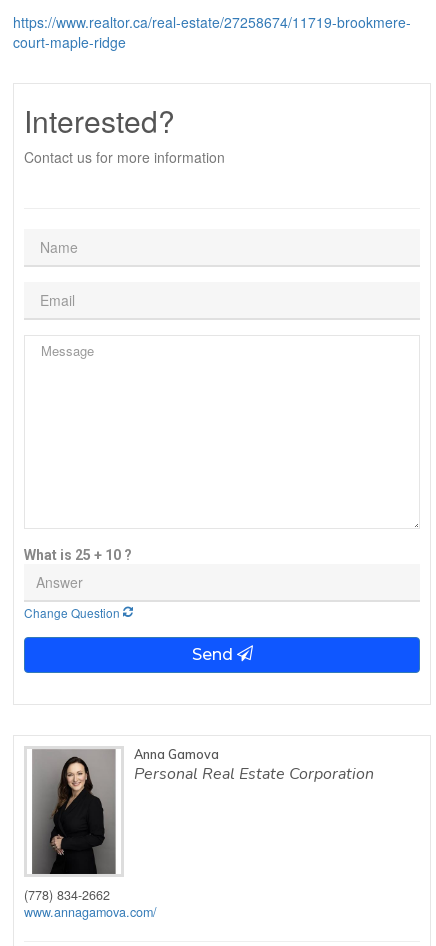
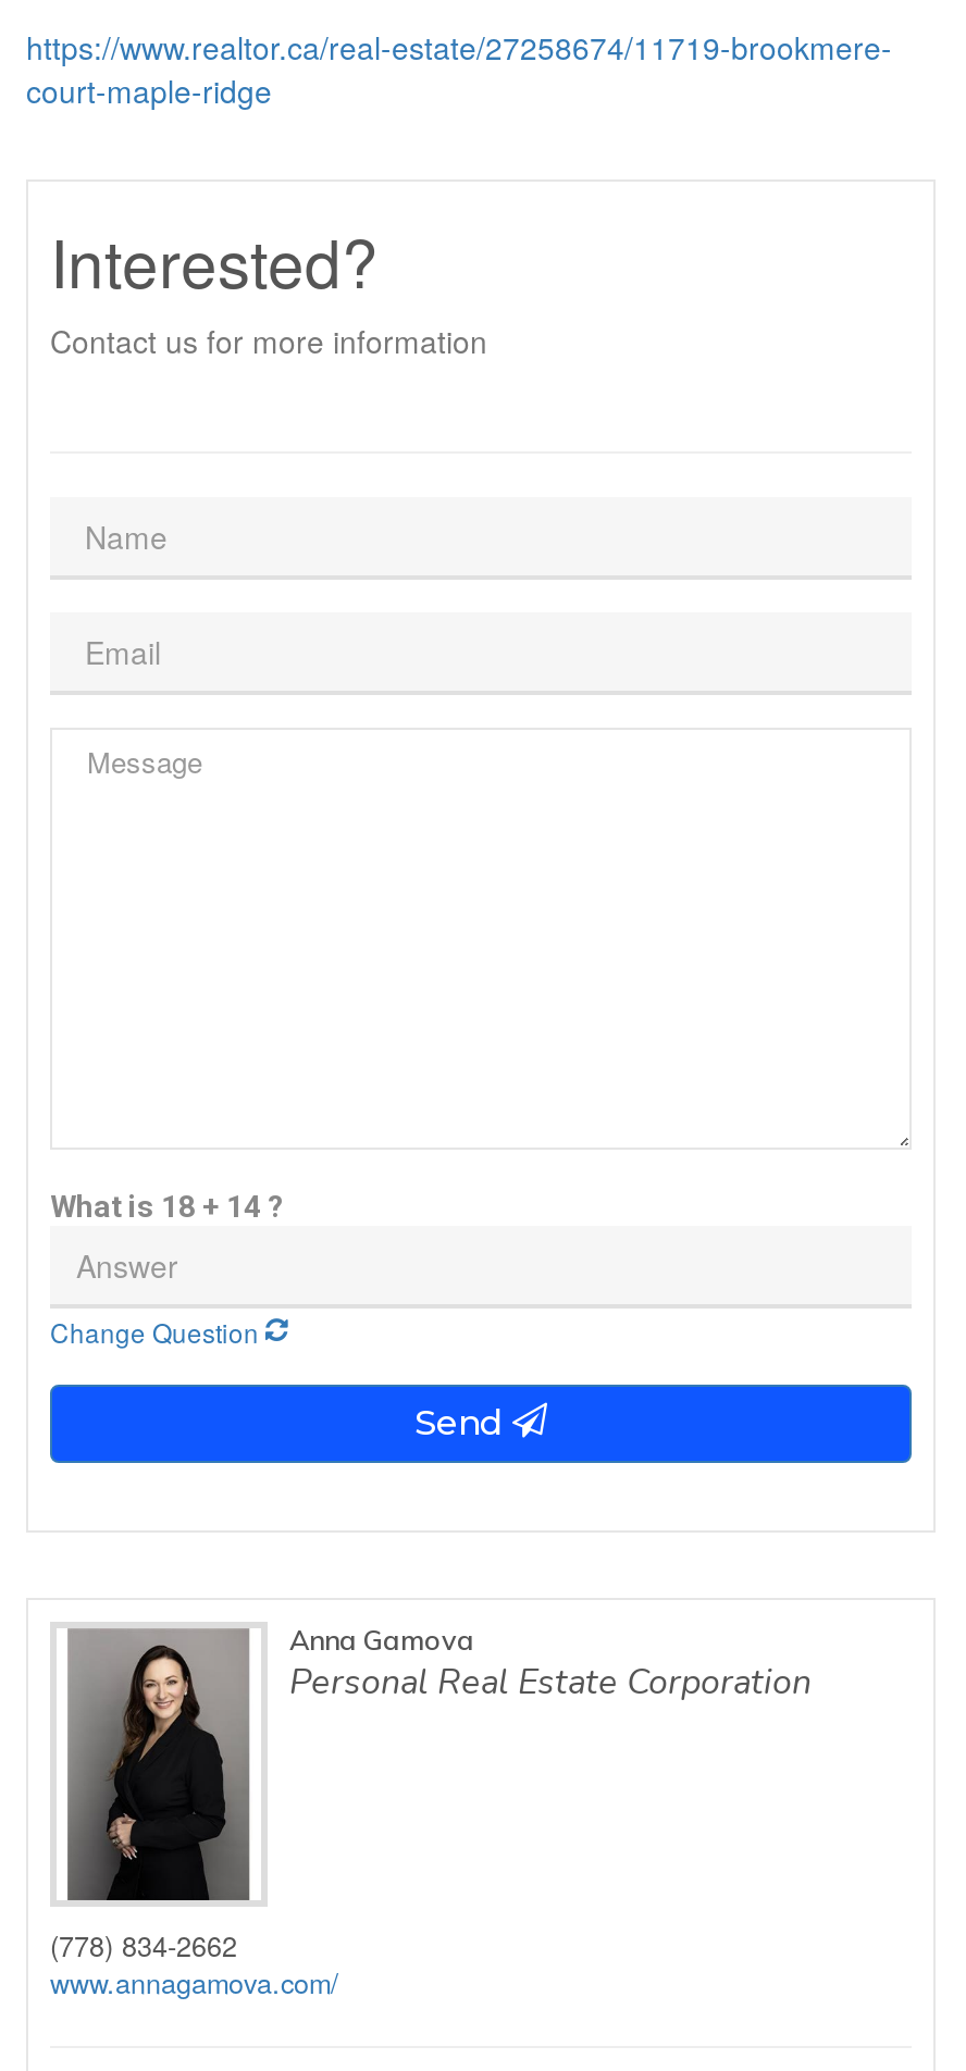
[24,547,132,563] What is 25 + 10 ? -> [50,1189,285,1224] What is 18 + 14 ?

